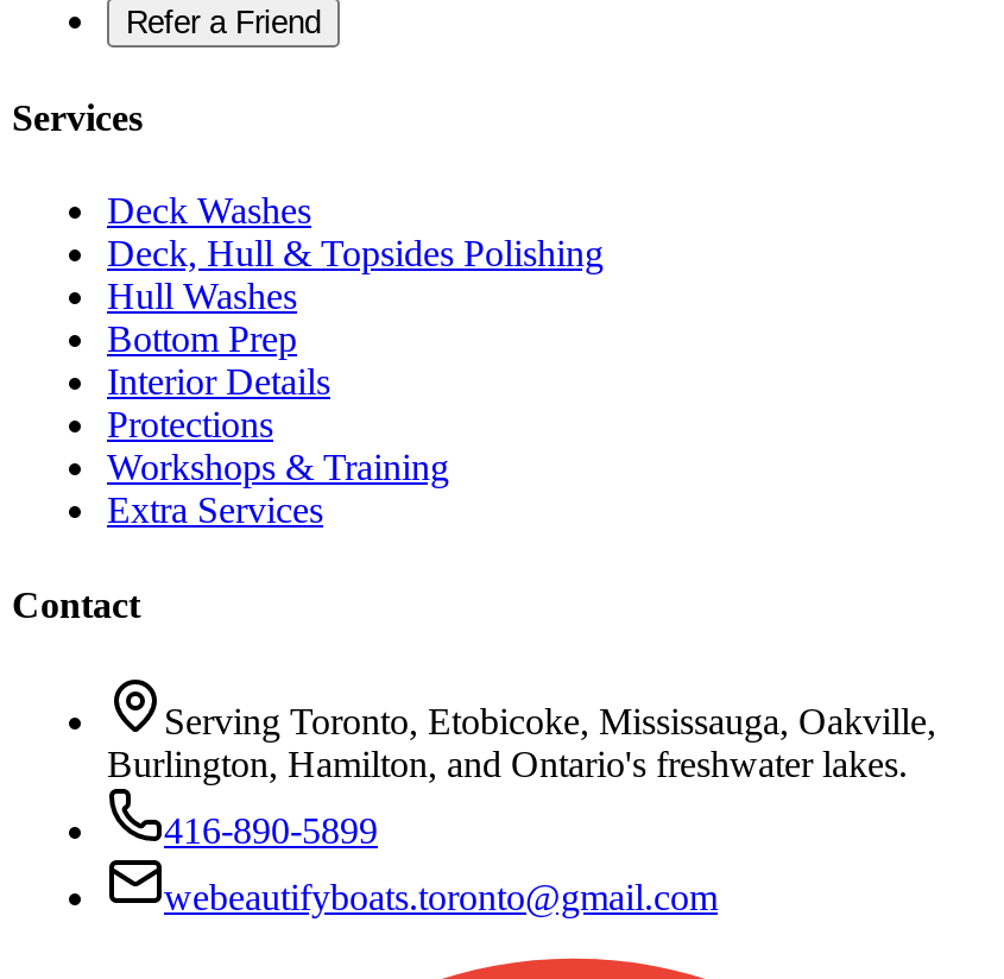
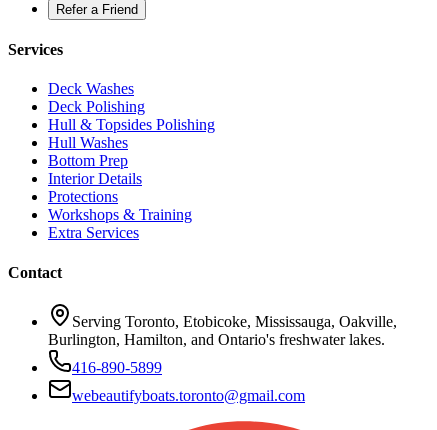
[107,234,604,274] Deck, Hull & Topsides Polishing -> [48,98,215,133] Deck Polishing | Hull & Topsides Polishing

